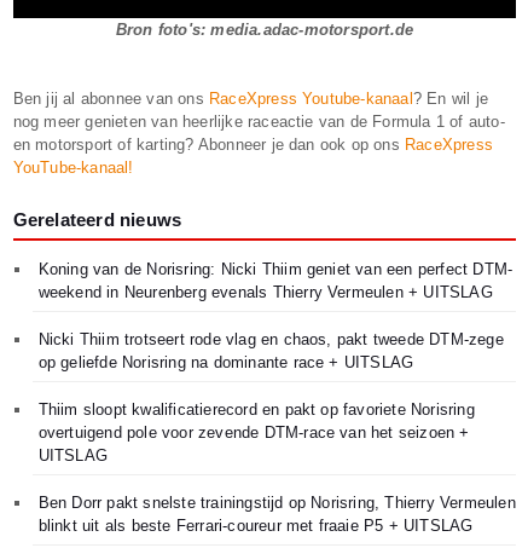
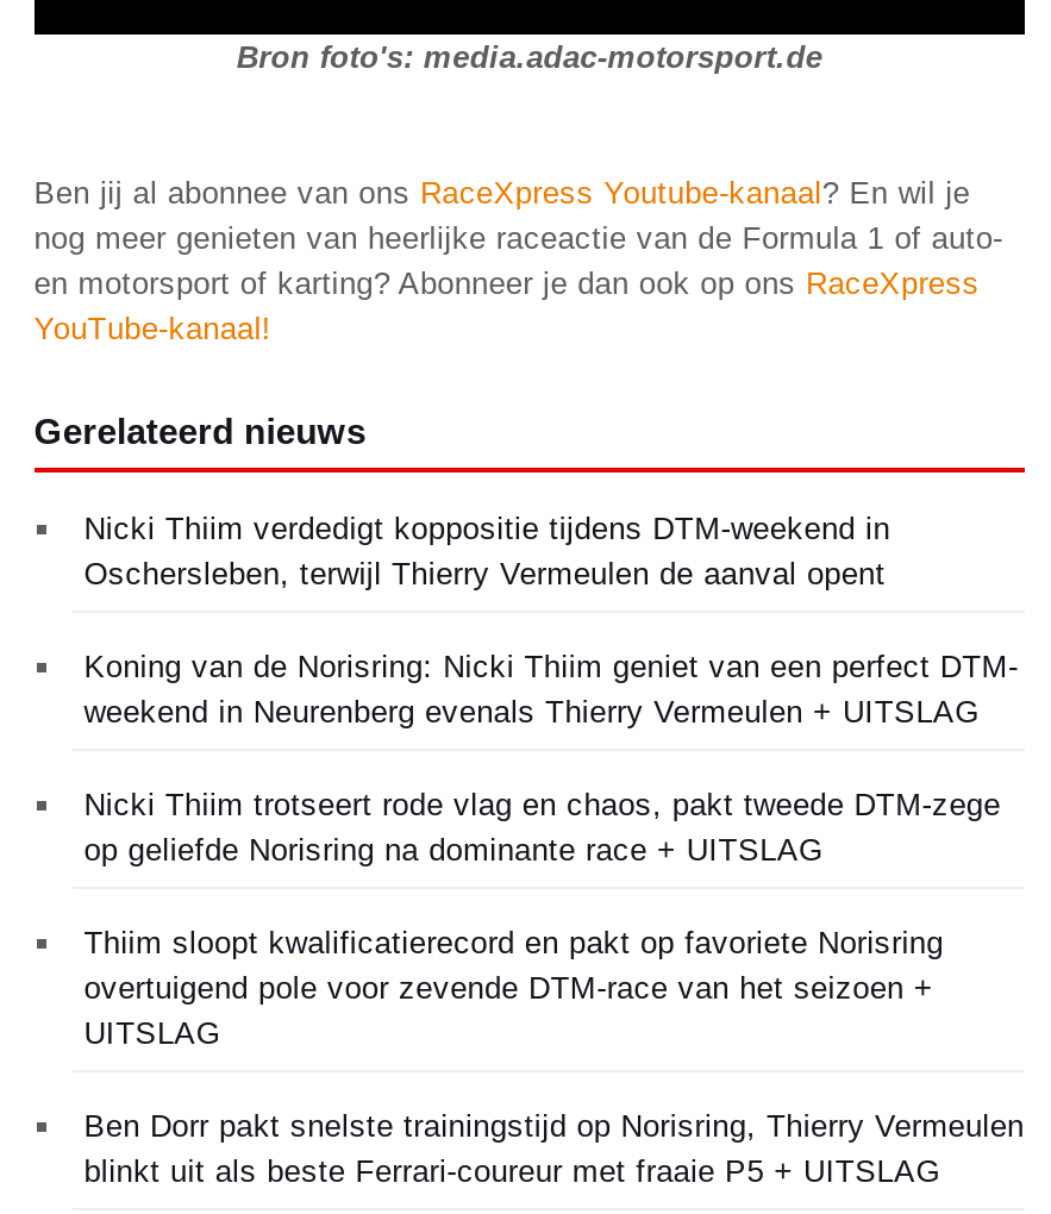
none -> [84,510,890,591] Nicki Thiim verdedigt koppositie tijdens DTM-weekend in | Oschersleben, terwijl Thierry Vermeulen de aanval opent

